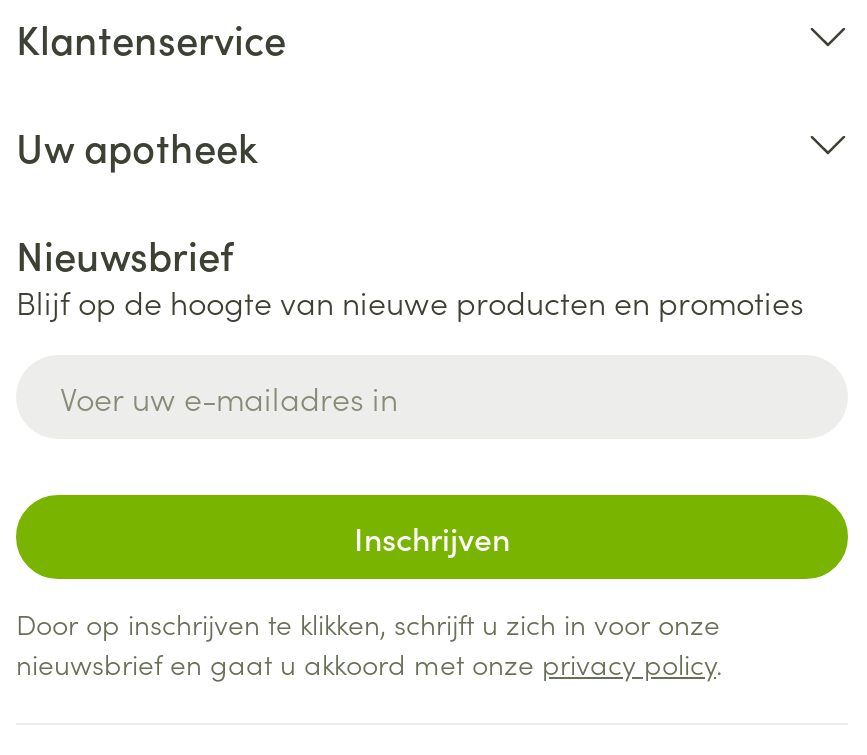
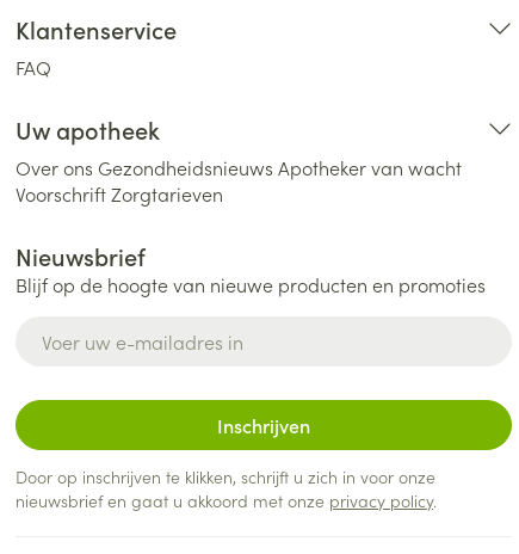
none -> [16,54,51,80] FAQ
none -> [16,154,462,207] Over ons Gezondheidsnieuws Apotheker van wacht | Voorschrift Zorgtarieven

